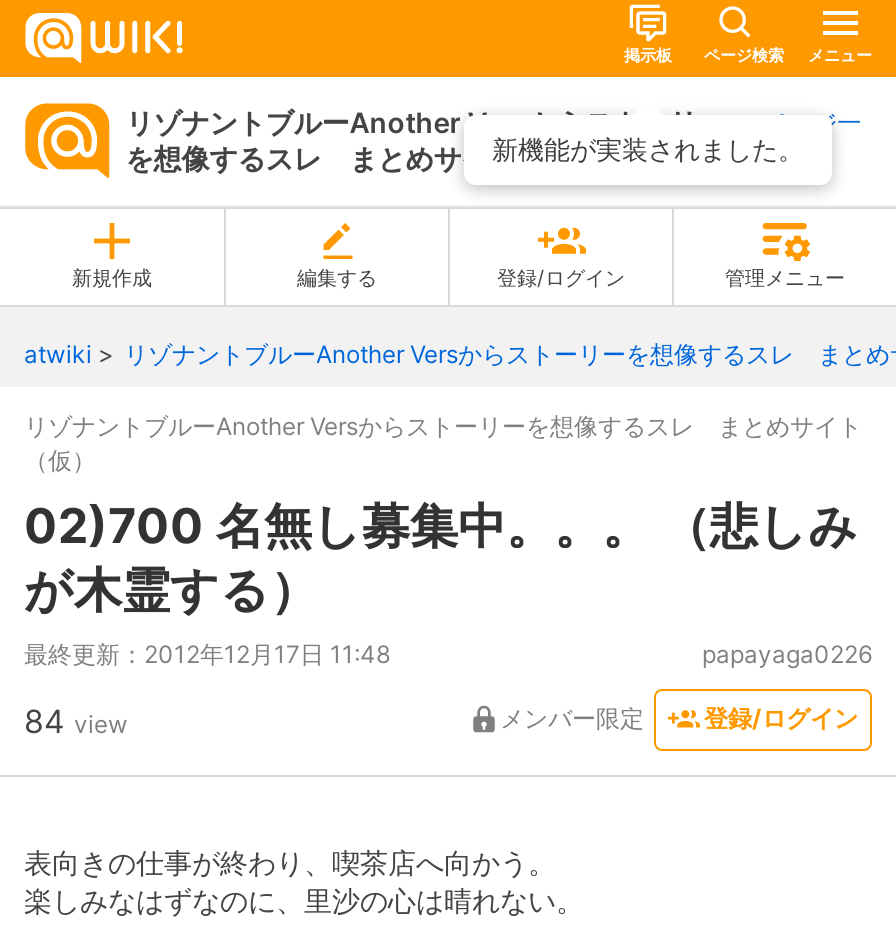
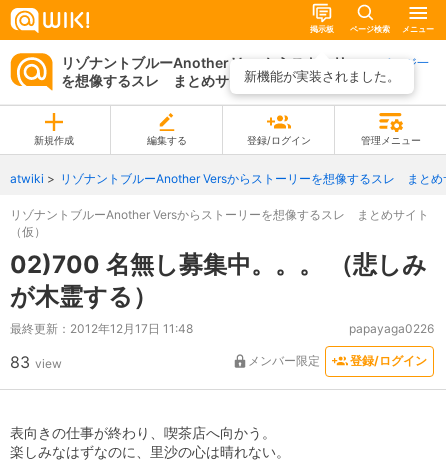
[24,700,128,740] 84 view -> [10,351,62,371] 83 view

